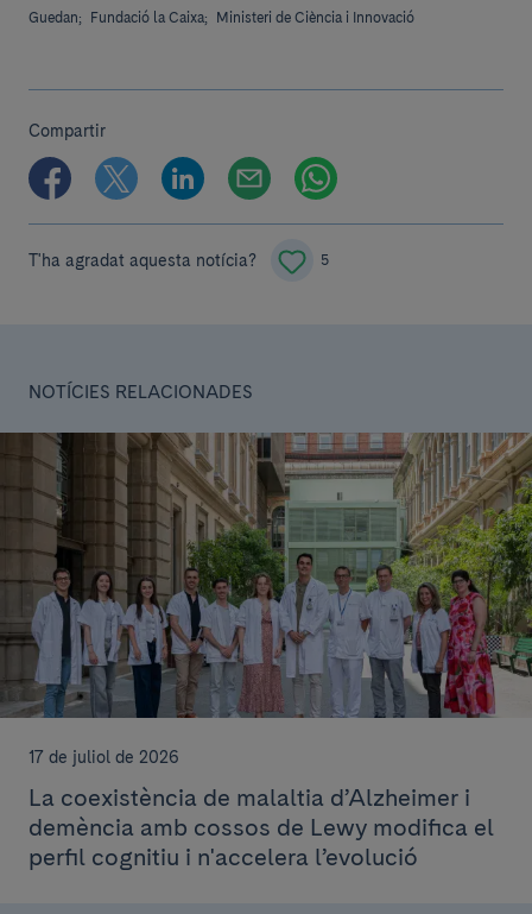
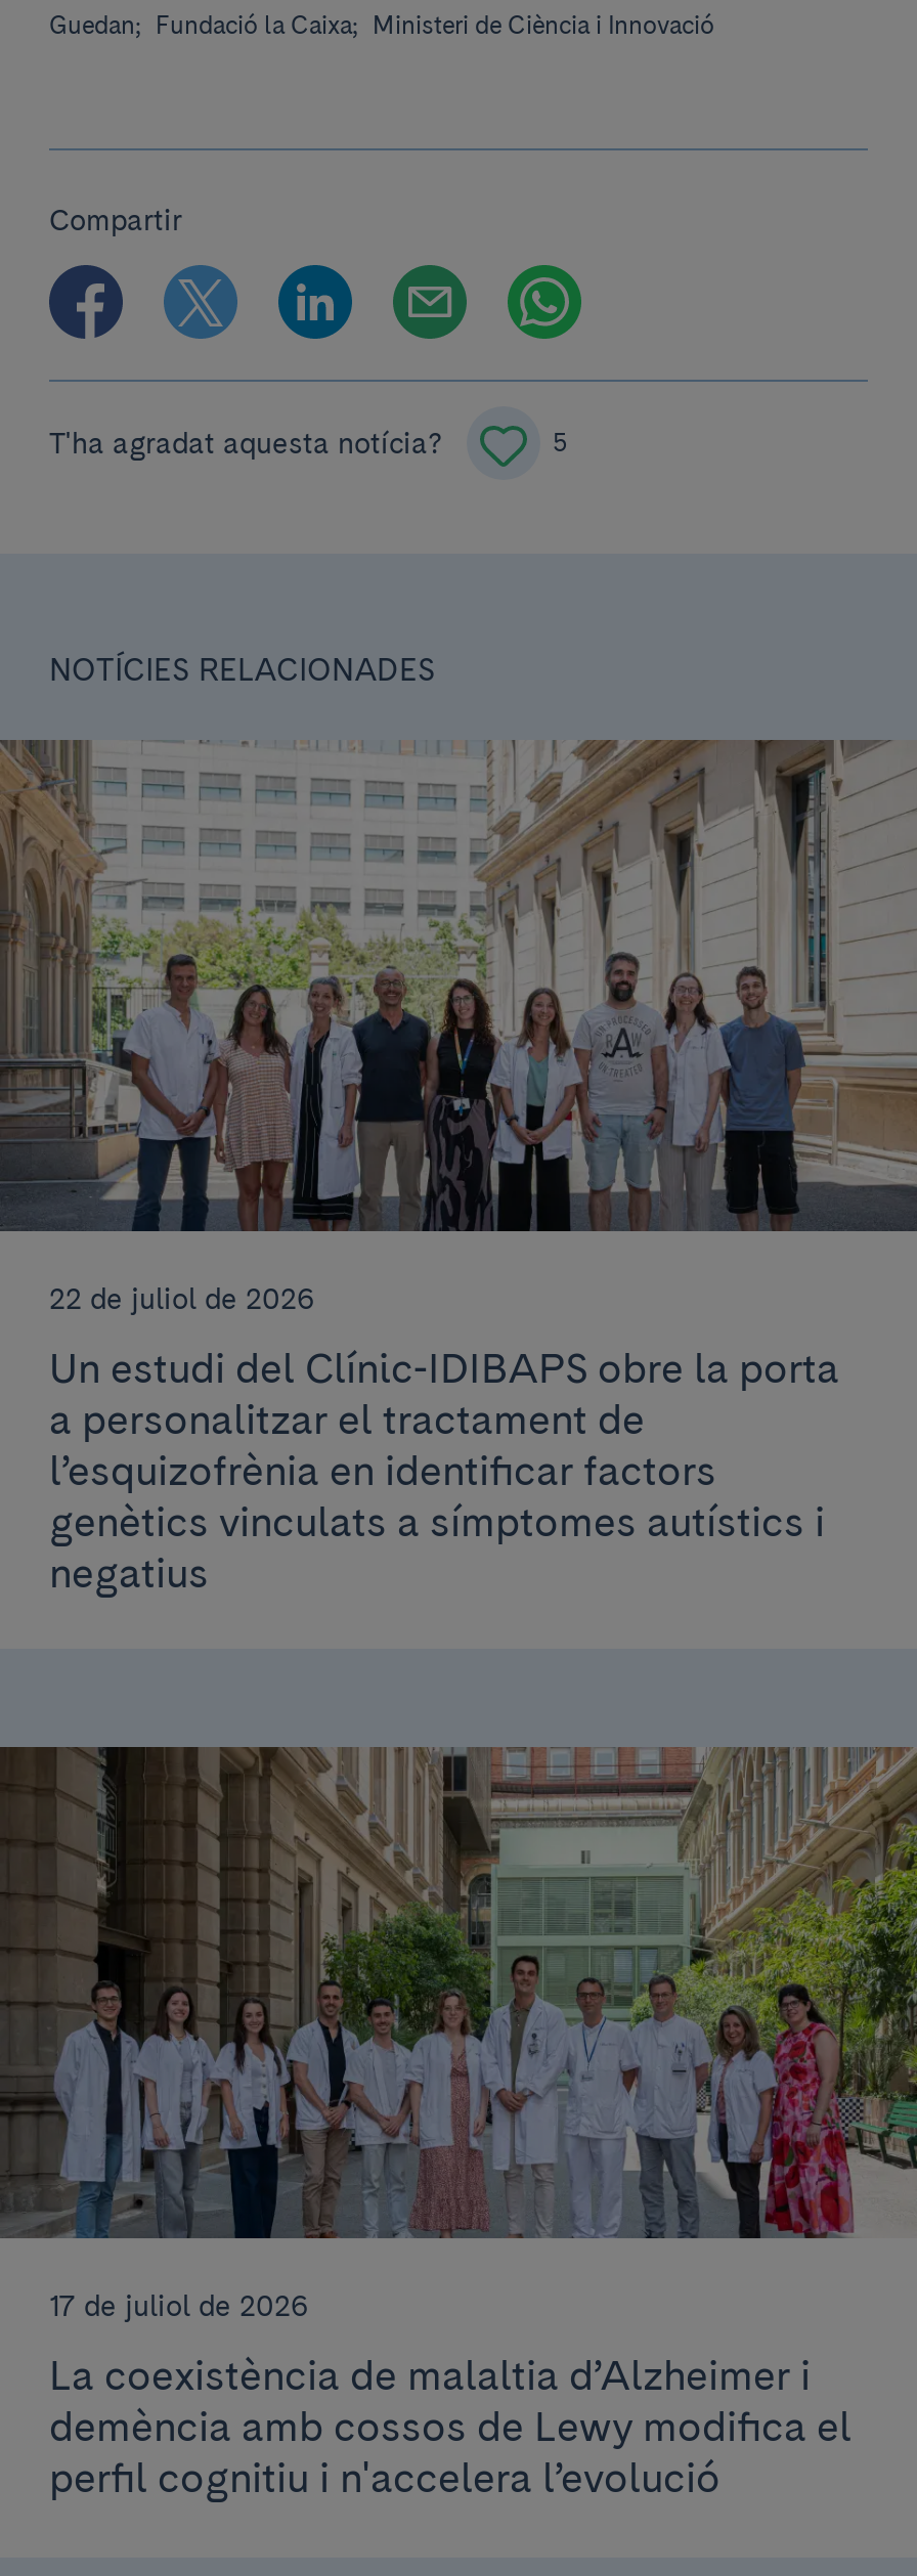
none -> [6,739,911,1598] [image] | 22 de juliol de 2026 | Un estudi del Clínic-IDIBAPS obre la porta | a personalitzar el tractament de | l’esquizofrènia en identificar factors | genètics vinculats a símptomes autístics i | negatius

